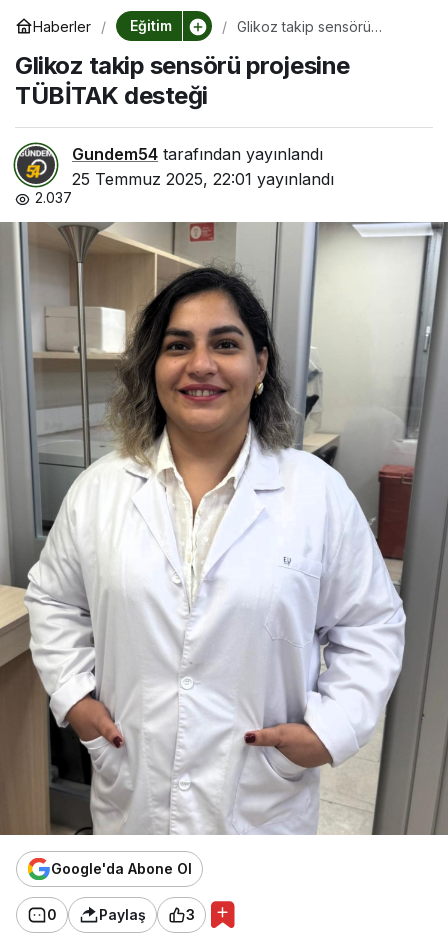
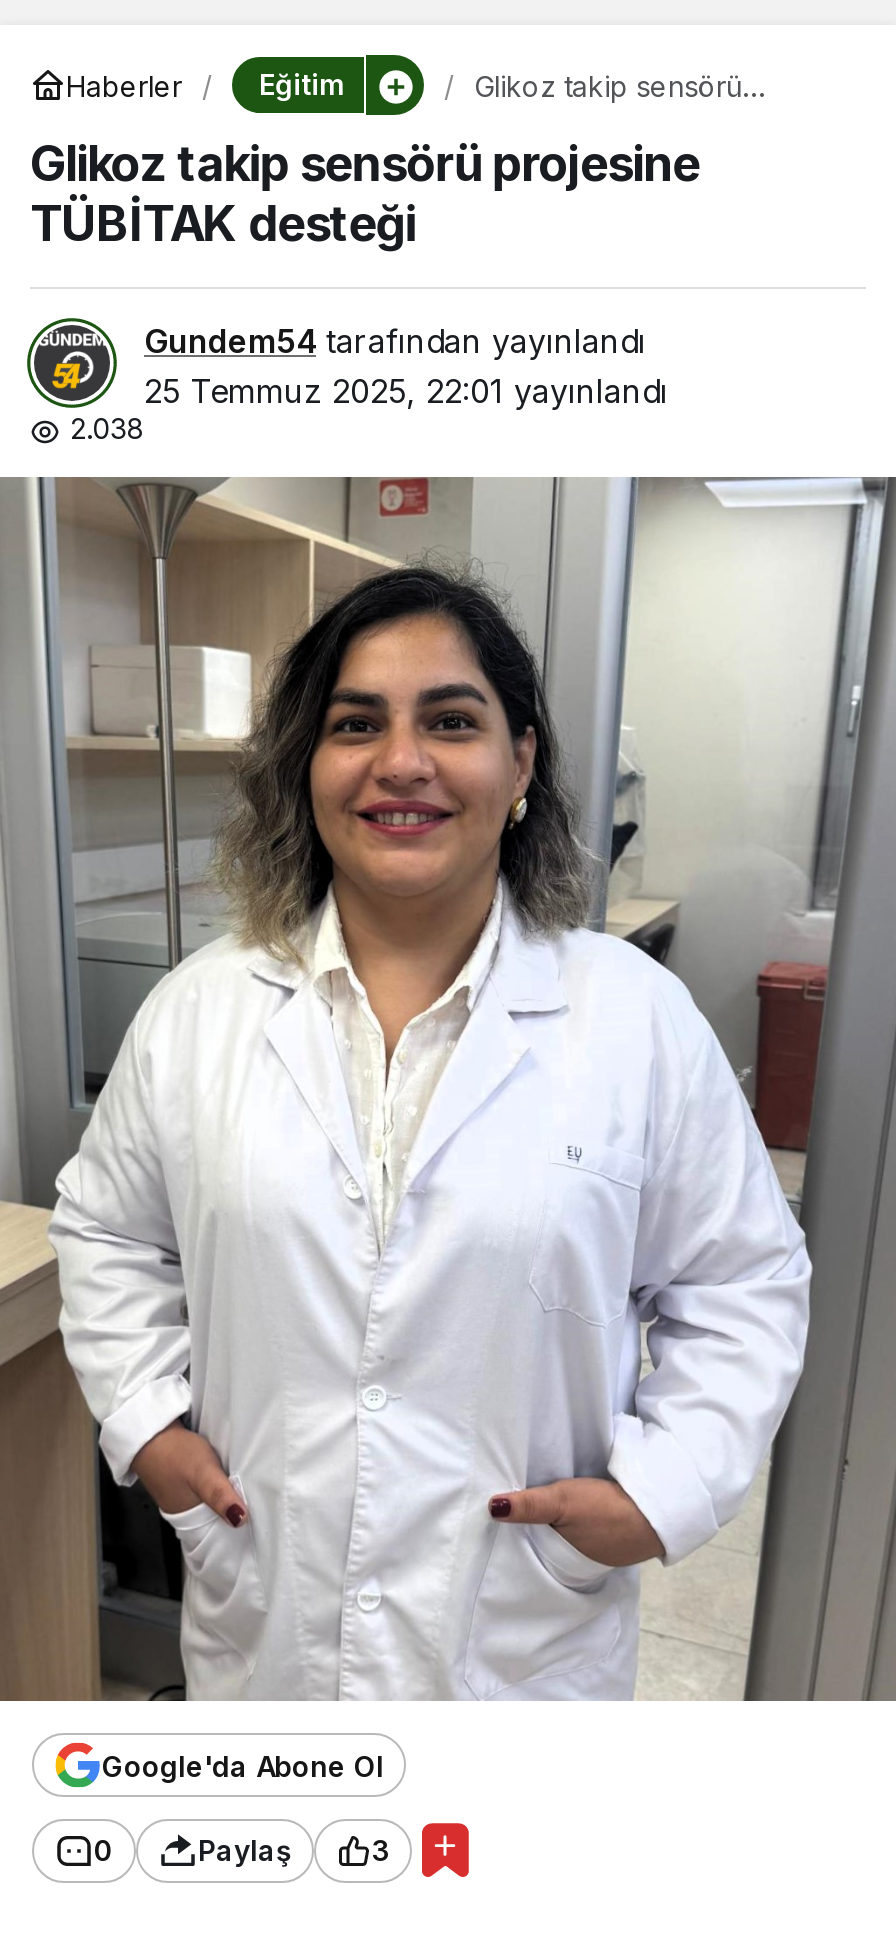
[35,189,72,206] 2.037 -> [70,412,144,446] 2.038

